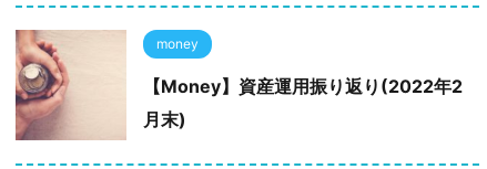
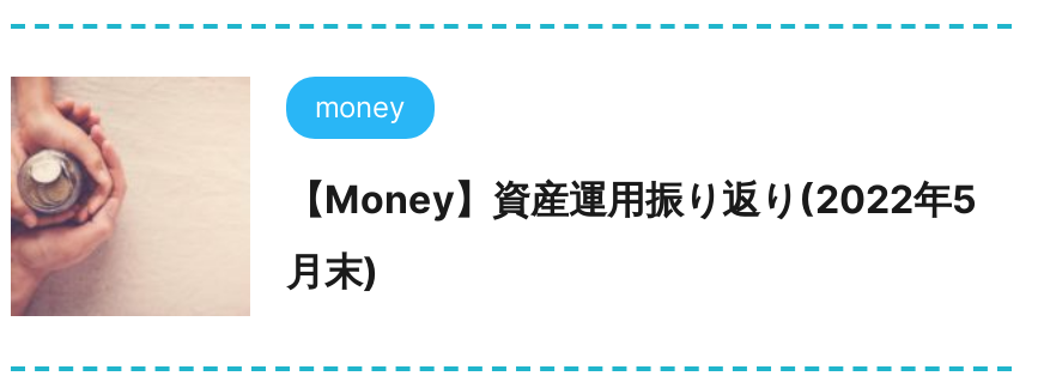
[143,75,463,97] 【Money】資産運用振り返り(2022年2 -> [286,175,976,223] 【Money】資産運用振り返り(2022年5

